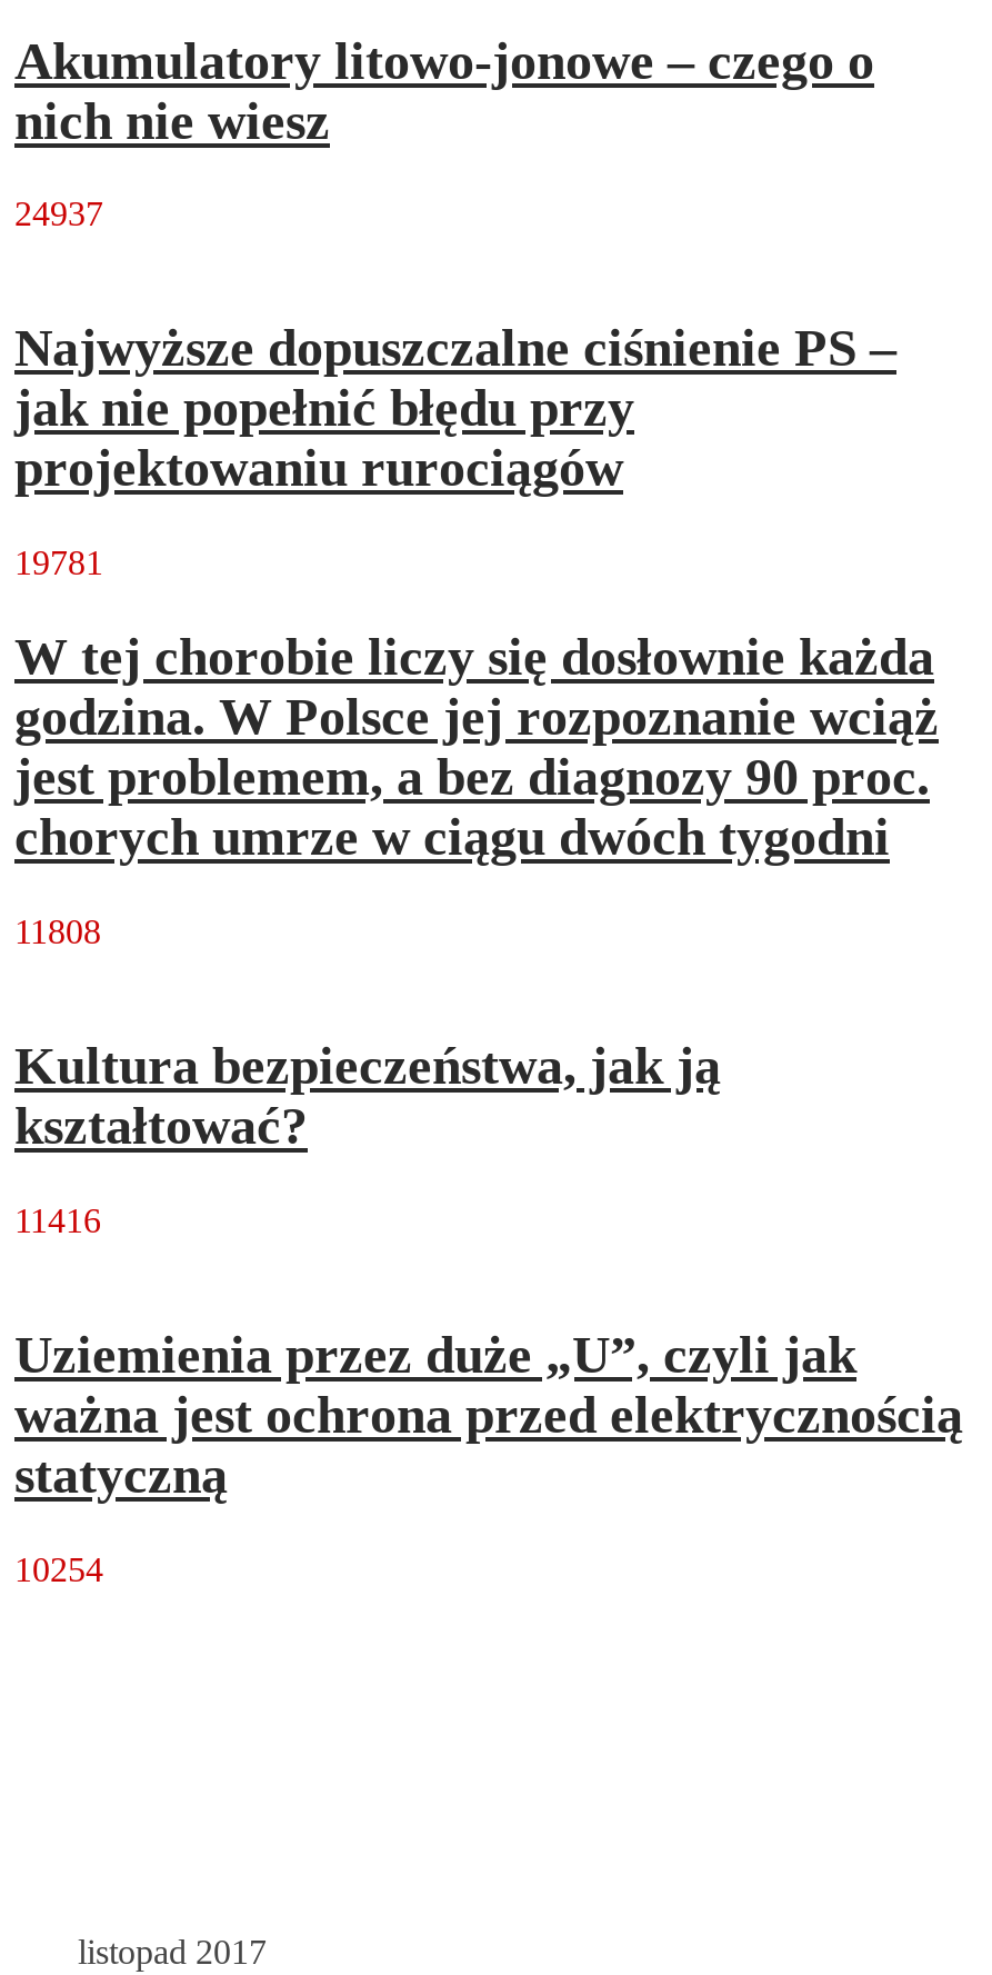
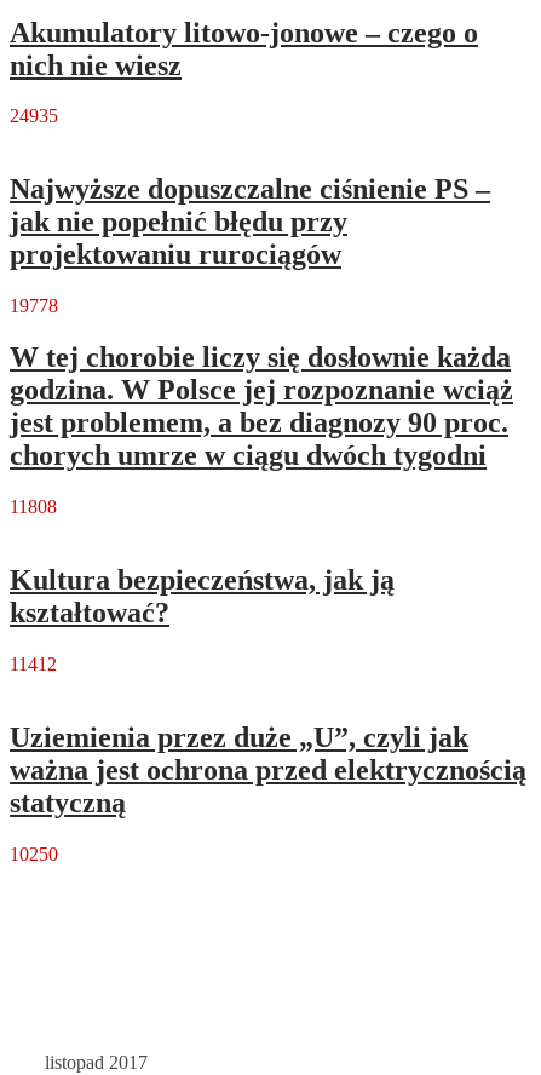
[14,195,103,233] 24937 -> [10,106,58,126] 24935
[14,544,103,582] 19781 -> [10,296,58,316] 19778
[14,1201,101,1239] 11416 -> [10,654,57,674] 11412
[14,1550,103,1588] 10254 -> [10,843,58,864] 10250

